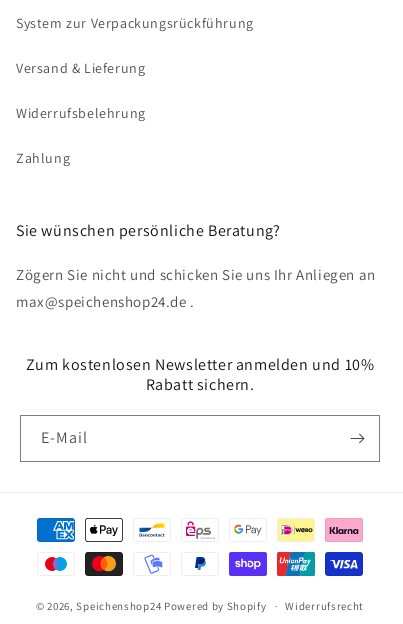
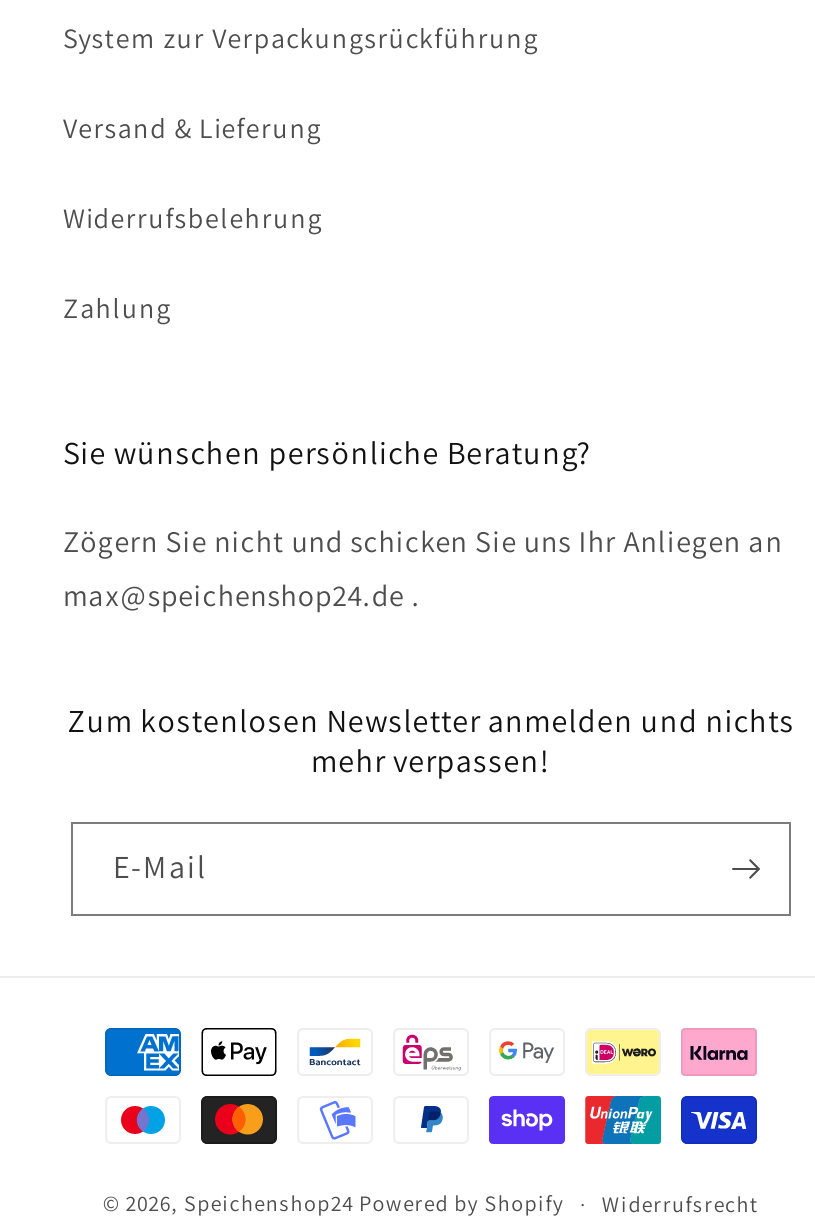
[26,354,374,395] Zum kostenlosen Newsletter anmelden und 10% | Rabatt sichern. -> [67,700,795,782] Zum kostenlosen Newsletter anmelden und nichts | mehr verpassen!

